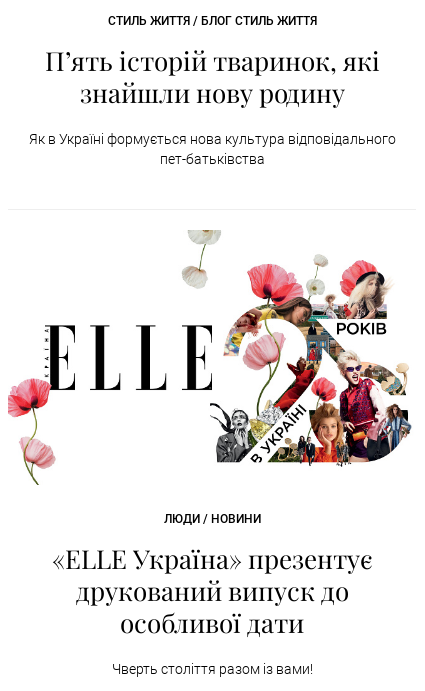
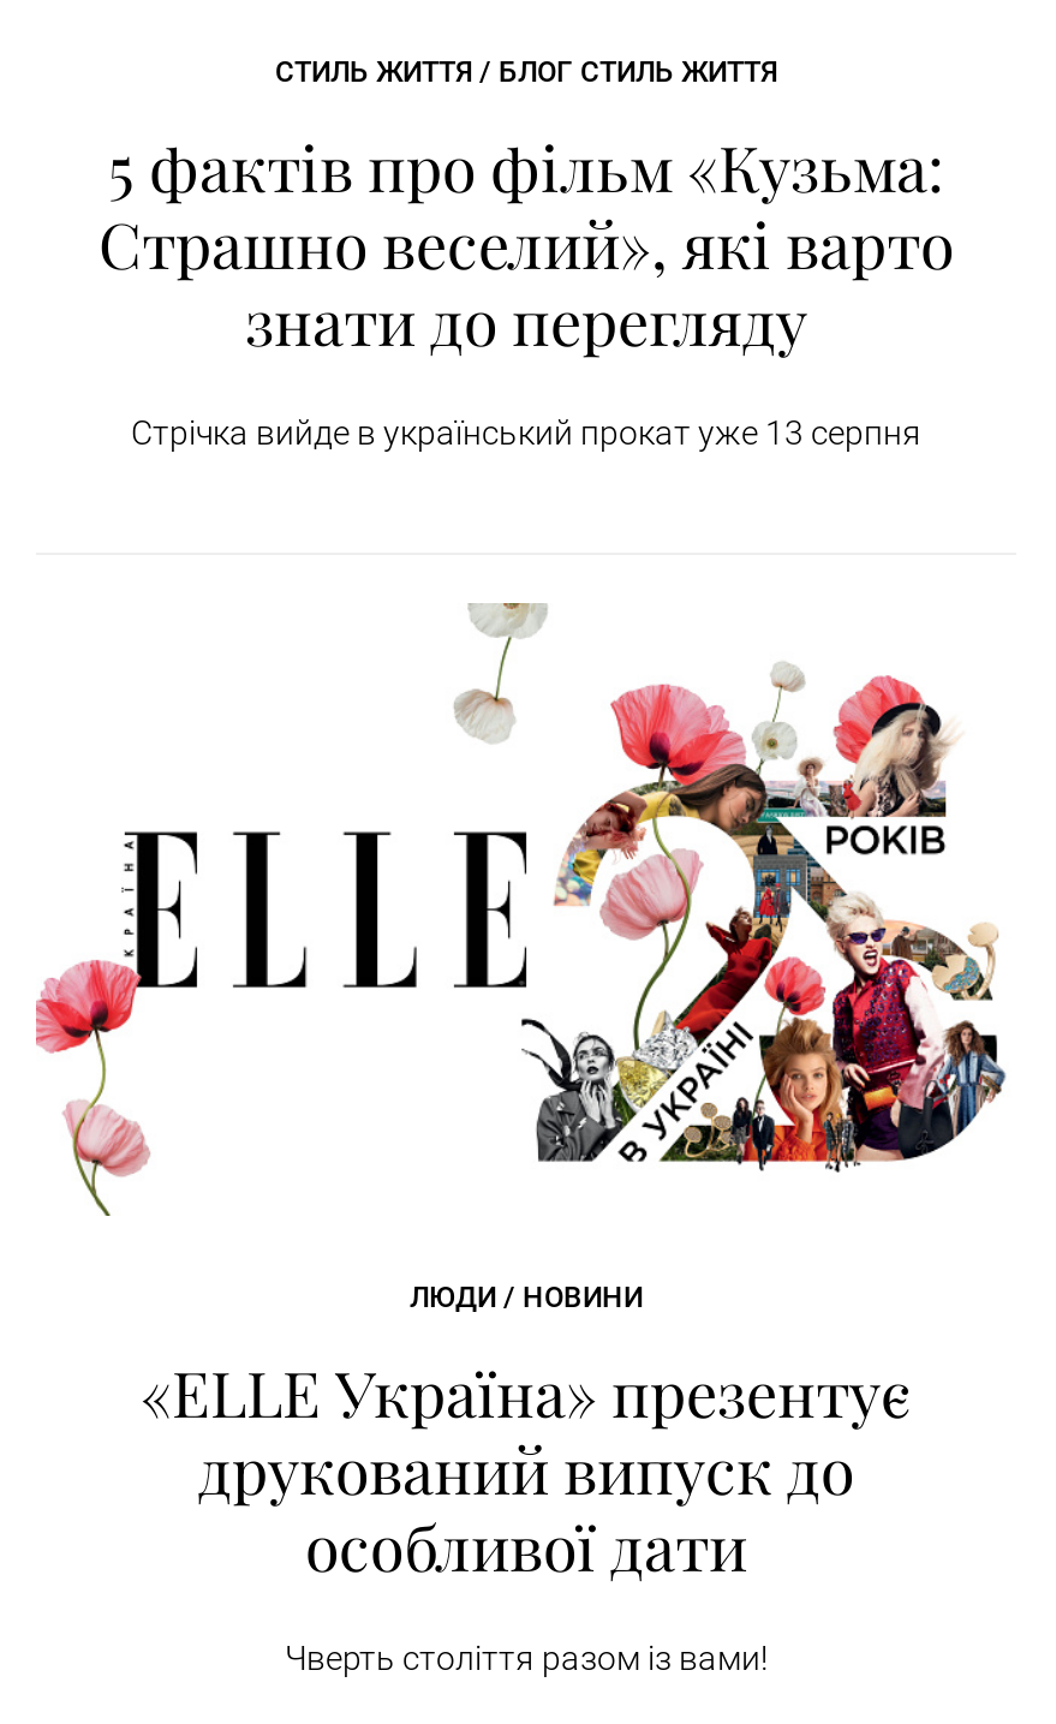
[44,43,379,110] П’ять історій тваринок, які | знайшли нову родину -> [99,125,954,363] 5 фактів про фільм «Кузьма: | Страшно веселий», які варто | знати до перегляду
[28,131,395,167] Як в Україні формується нова культура відповідального | пет-батьківства -> [131,413,921,451] Стрічка вийде в український прокат уже 13 серпня

